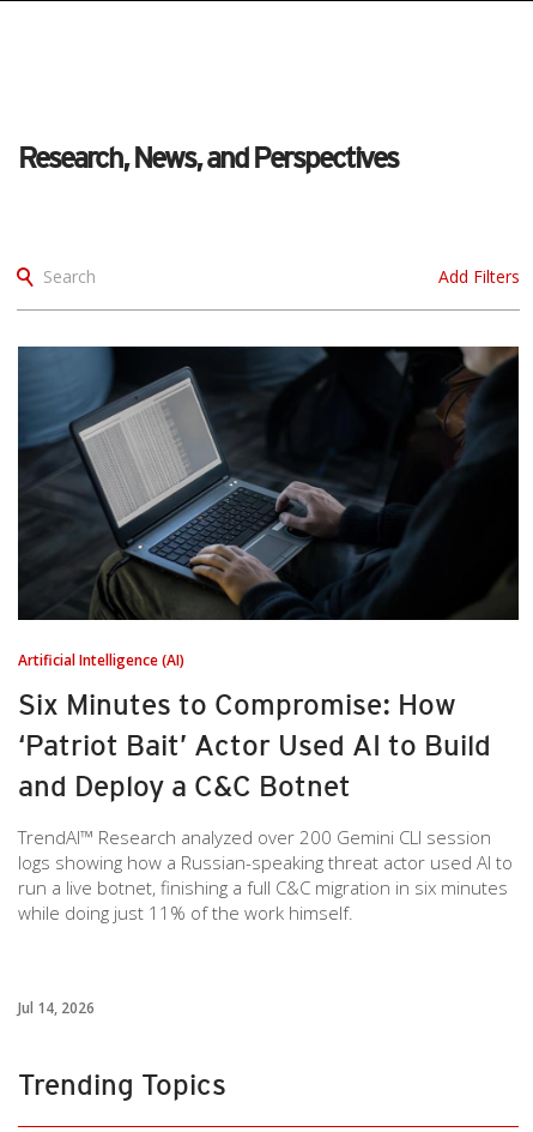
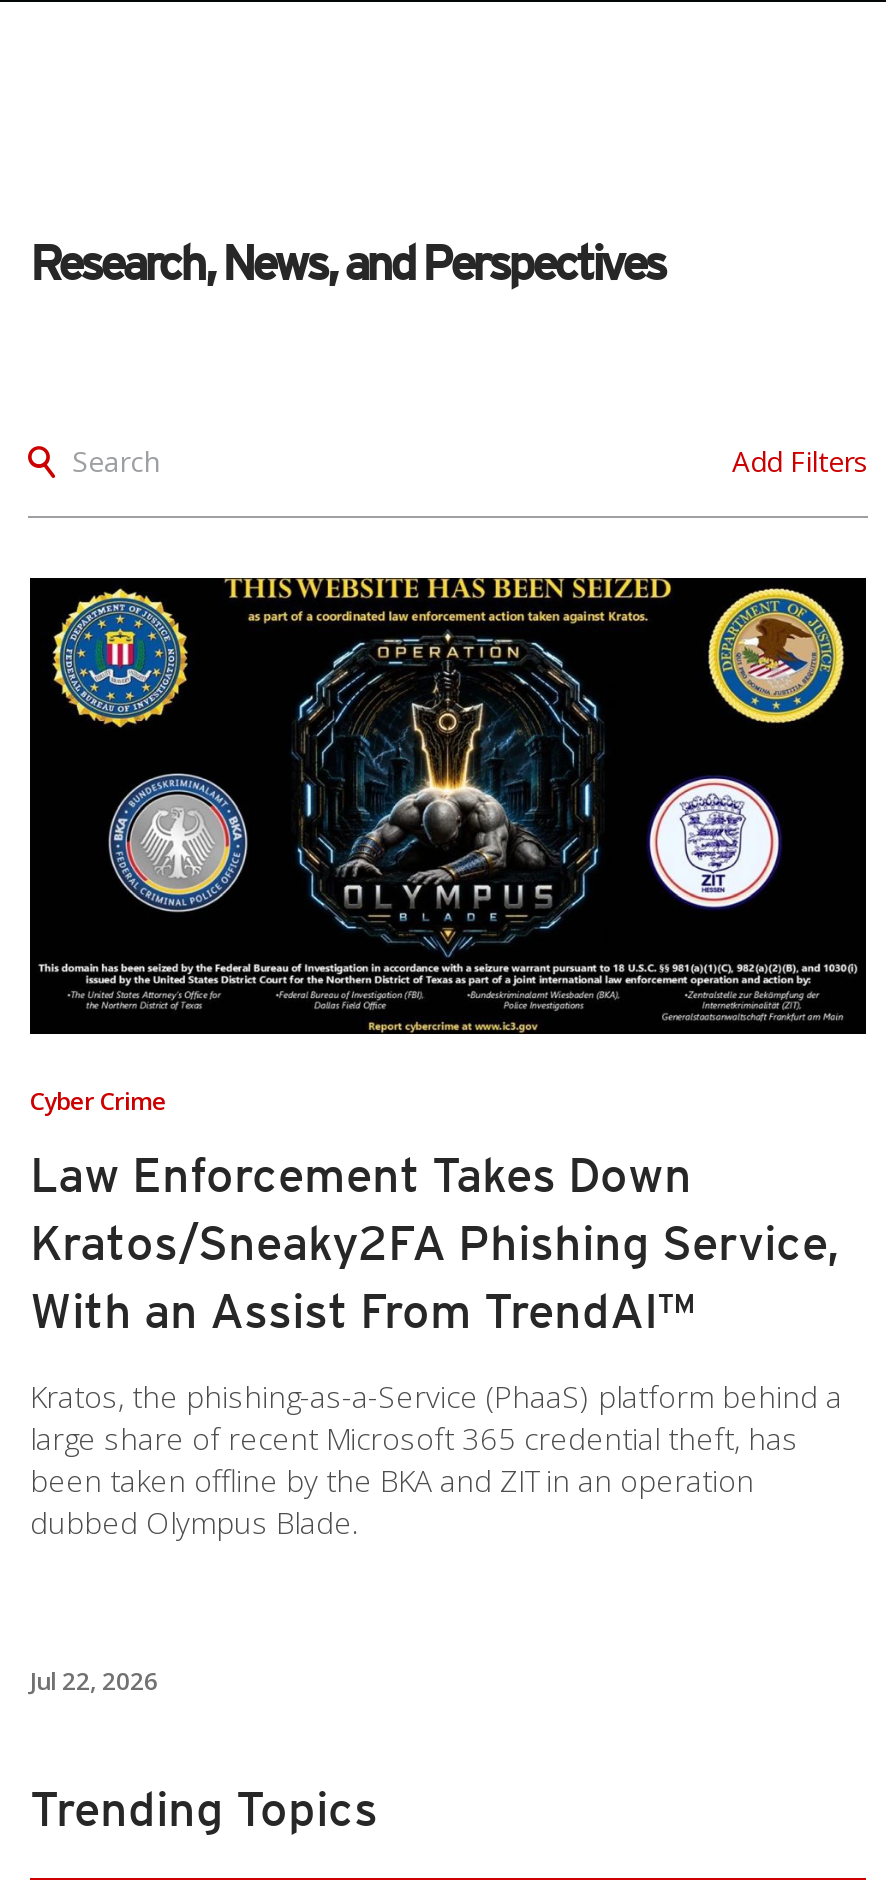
[17,345,519,671] [image] | Artificial Intelligence (AI) -> [28,576,864,1119] [image] | Cyber Crime
[18,687,491,804] Six Minutes to Compromise: How | ‘Patriot Bait’ Actor Used AI to Build | and Deploy a C&C Botnet -> [30,1147,840,1341] Law Enforcement Takes Down | Kratos/Sneaky2FA Phishing Service, | With an Assist From TrendAI™
[18,825,513,925] TrendAI™ Research analyzed over 200 Gemini CLI session | logs showing how a Russian-speaking threat actor used AI to | run a live botnet, finishing a full C&C migration in six minutes | while doing just 11% of the work himself. -> [30,1377,842,1543] Kratos, the phishing-as-a-Service (PhaaS) platform behind a | large share of recent Microsoft 365 credential theft, has | been taken offline by the BKA and ZIT in an operation | dubbed Olympus Blade.
[18,998,95,1018] Jul 14, 2026 -> [30,1665,158,1699] Jul 22, 2026

